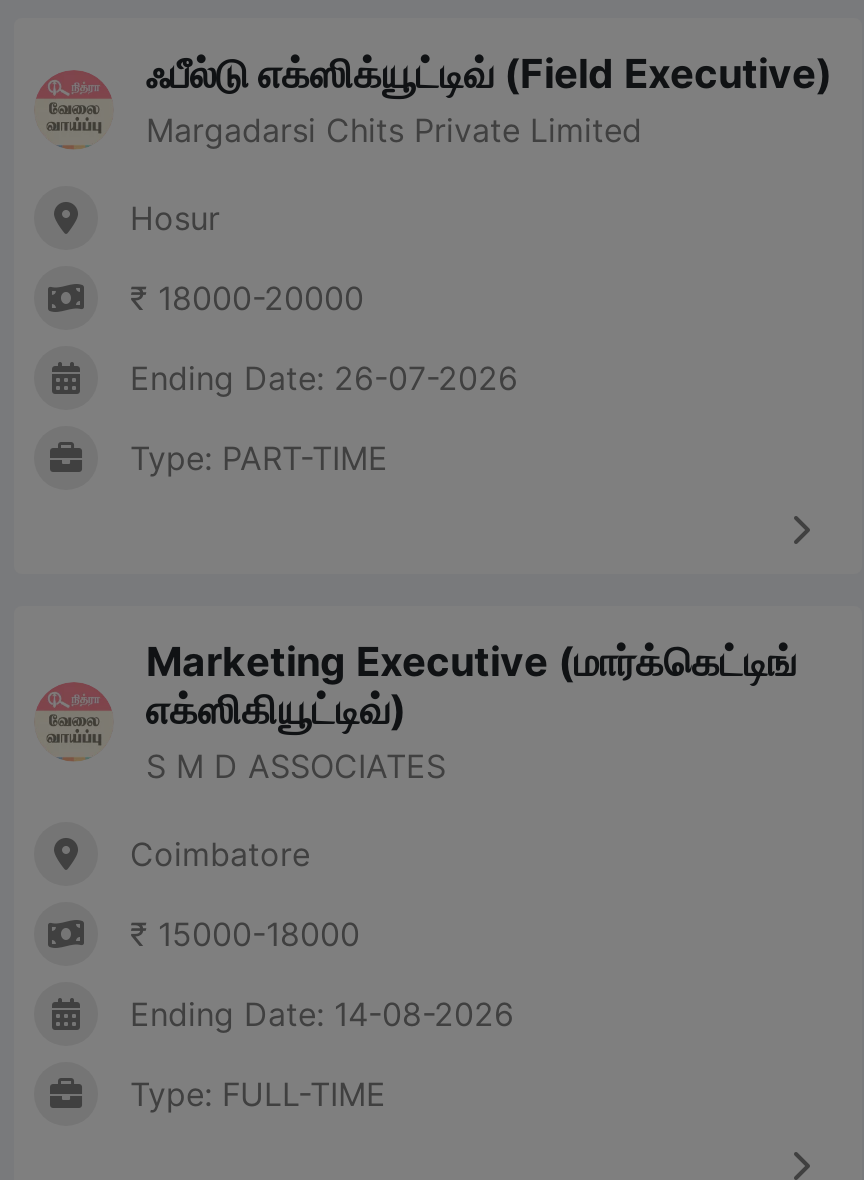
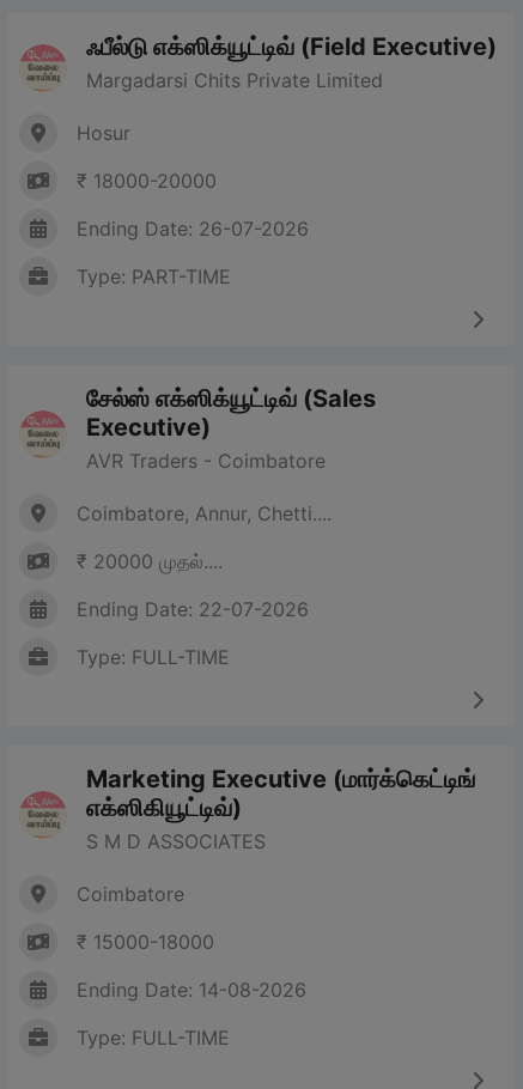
none -> [77,385,376,669] சேல்ஸ் எக்ஸிக்யூட்டிவ் (Sales | Executive) | AVR Traders - Coimbatore | Coimbatore, Annur, Chetti.... | ₹ 20000 முதல்.... | Ending Date: 22-07-2026 | Type: FULL-TIME

